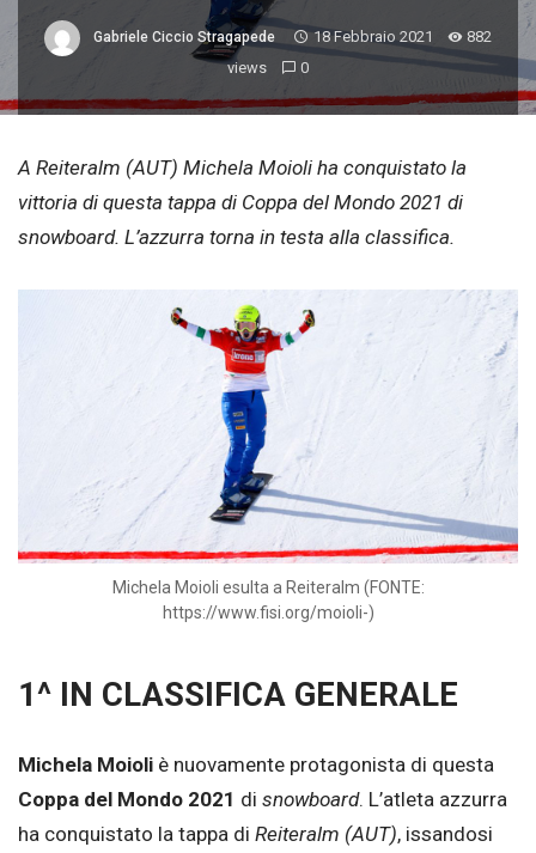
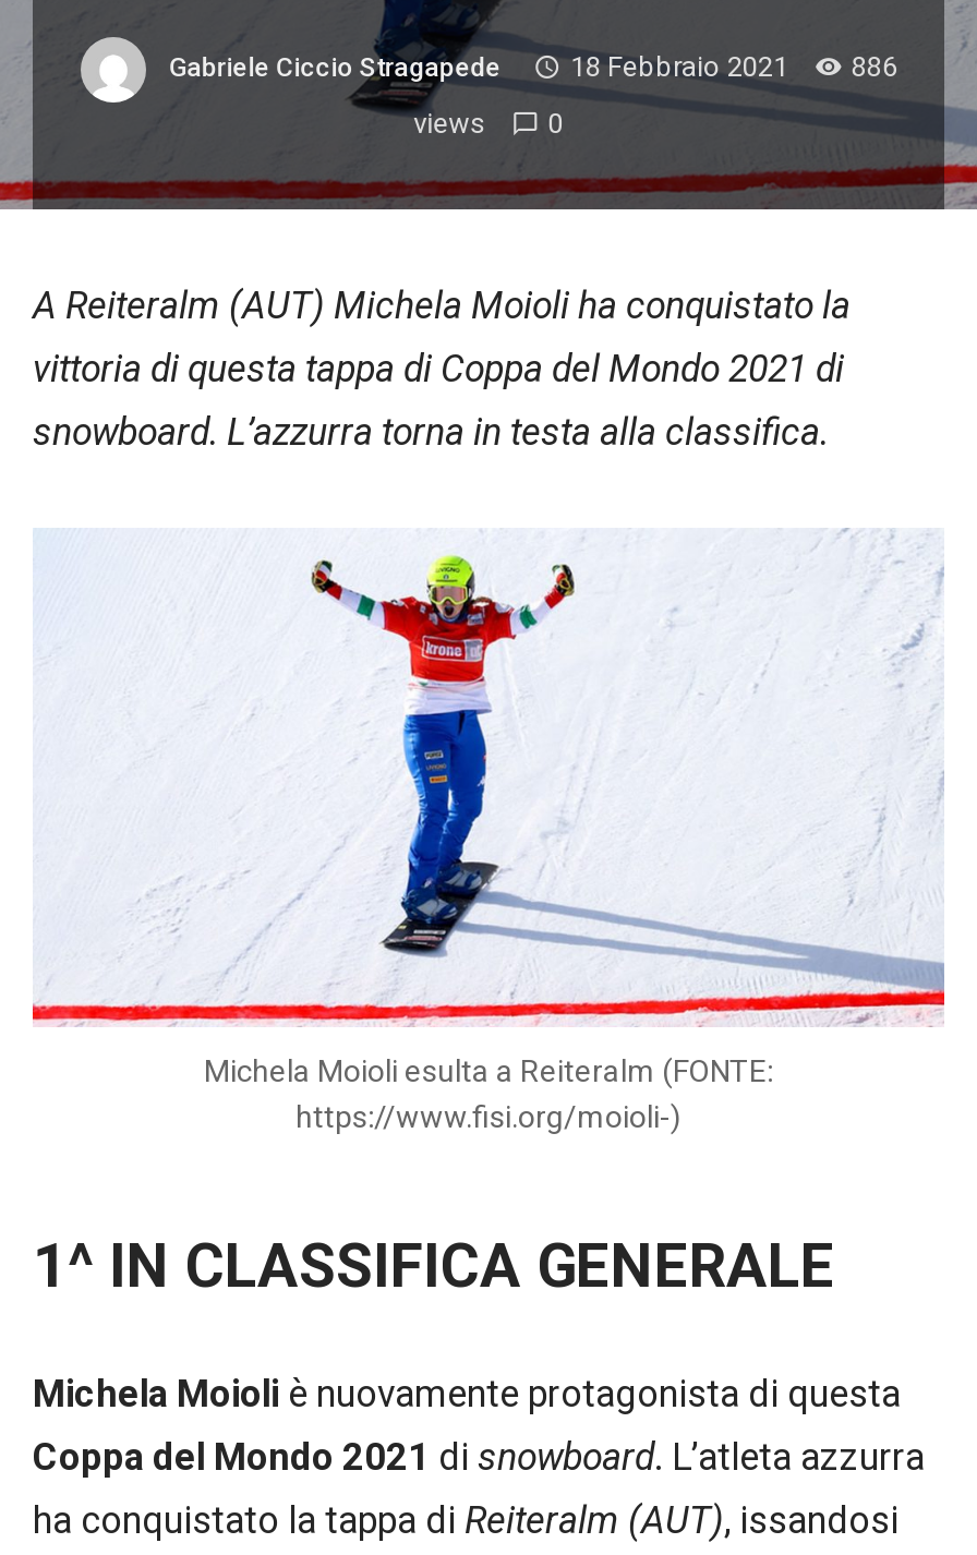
[313,28,492,46] 18 Febbraio 2021 882 -> [570,51,897,84] 18 Febbraio 2021 886

